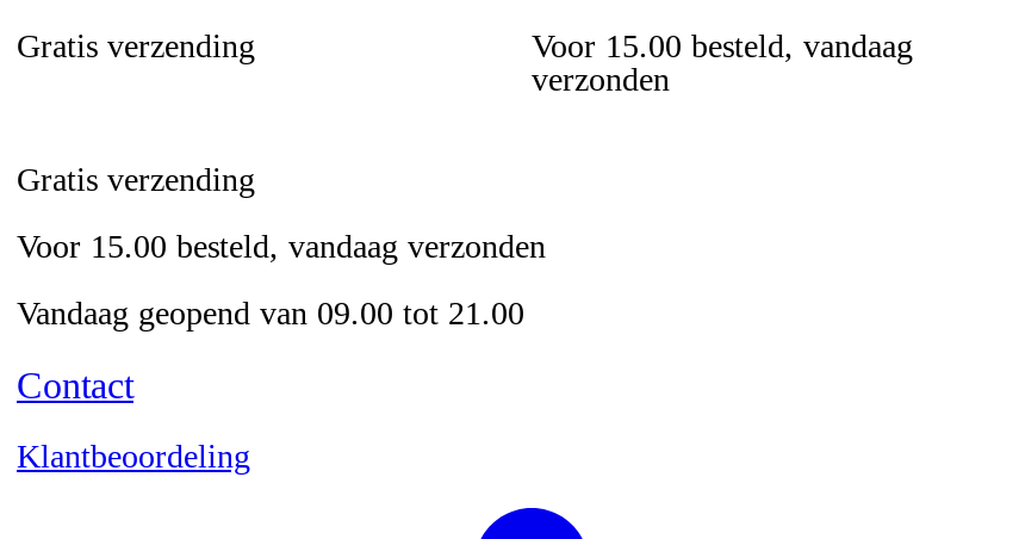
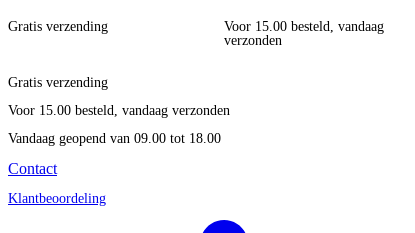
[17,296,524,332] Vandaag geopend van 09.00 tot 21.00 -> [8,131,221,146] Vandaag geopend van 09.00 tot 18.00

